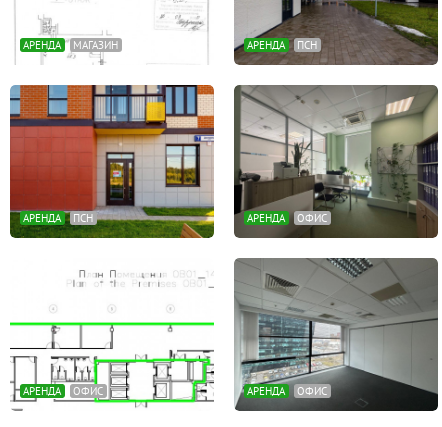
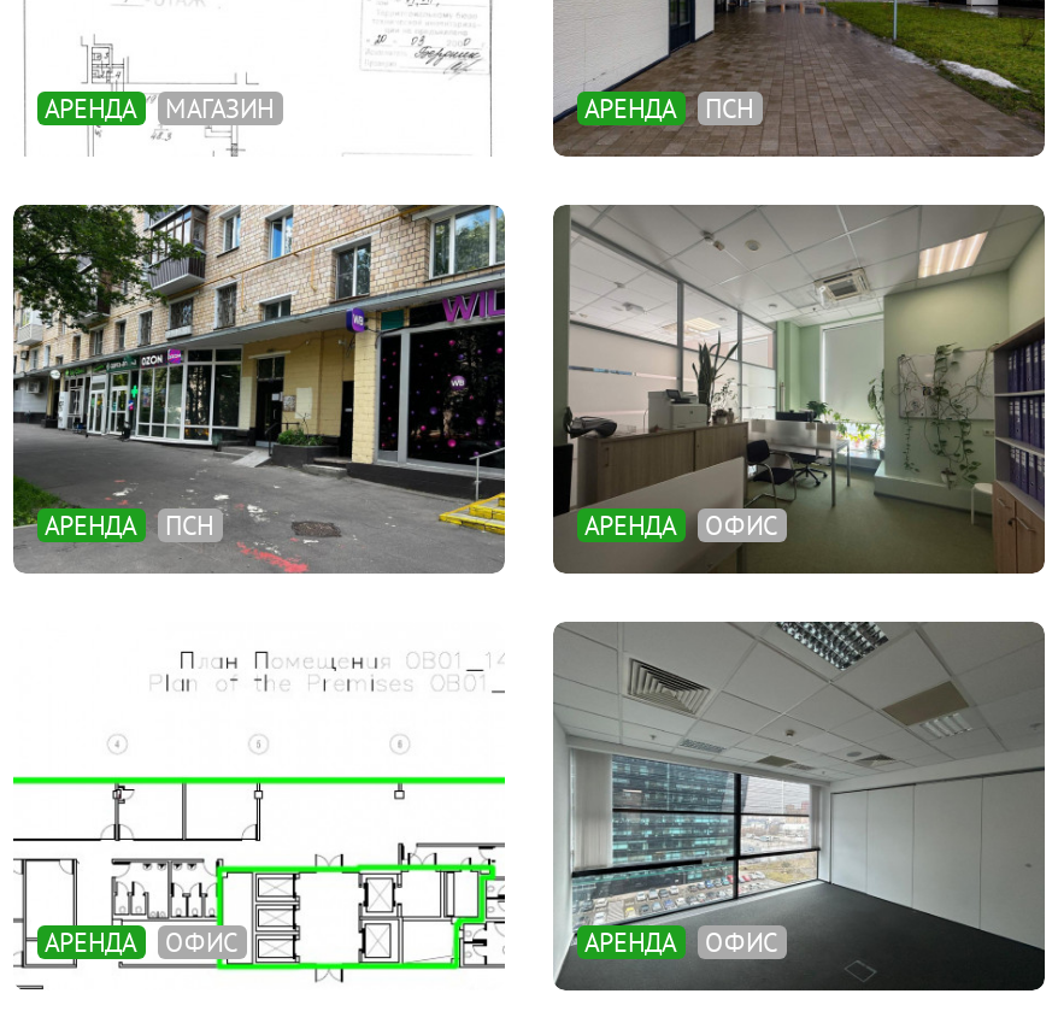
[9,84,215,239] [image] -> [11,202,507,576] [image]

